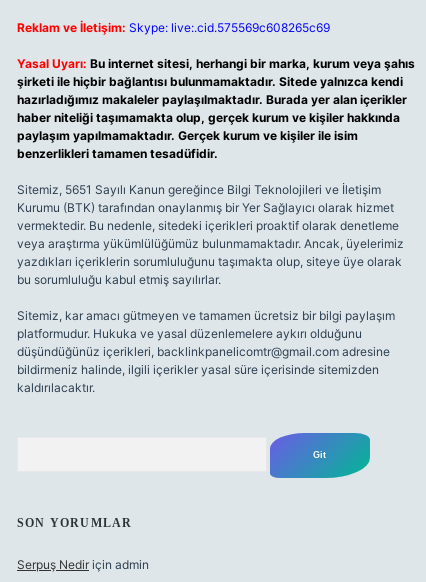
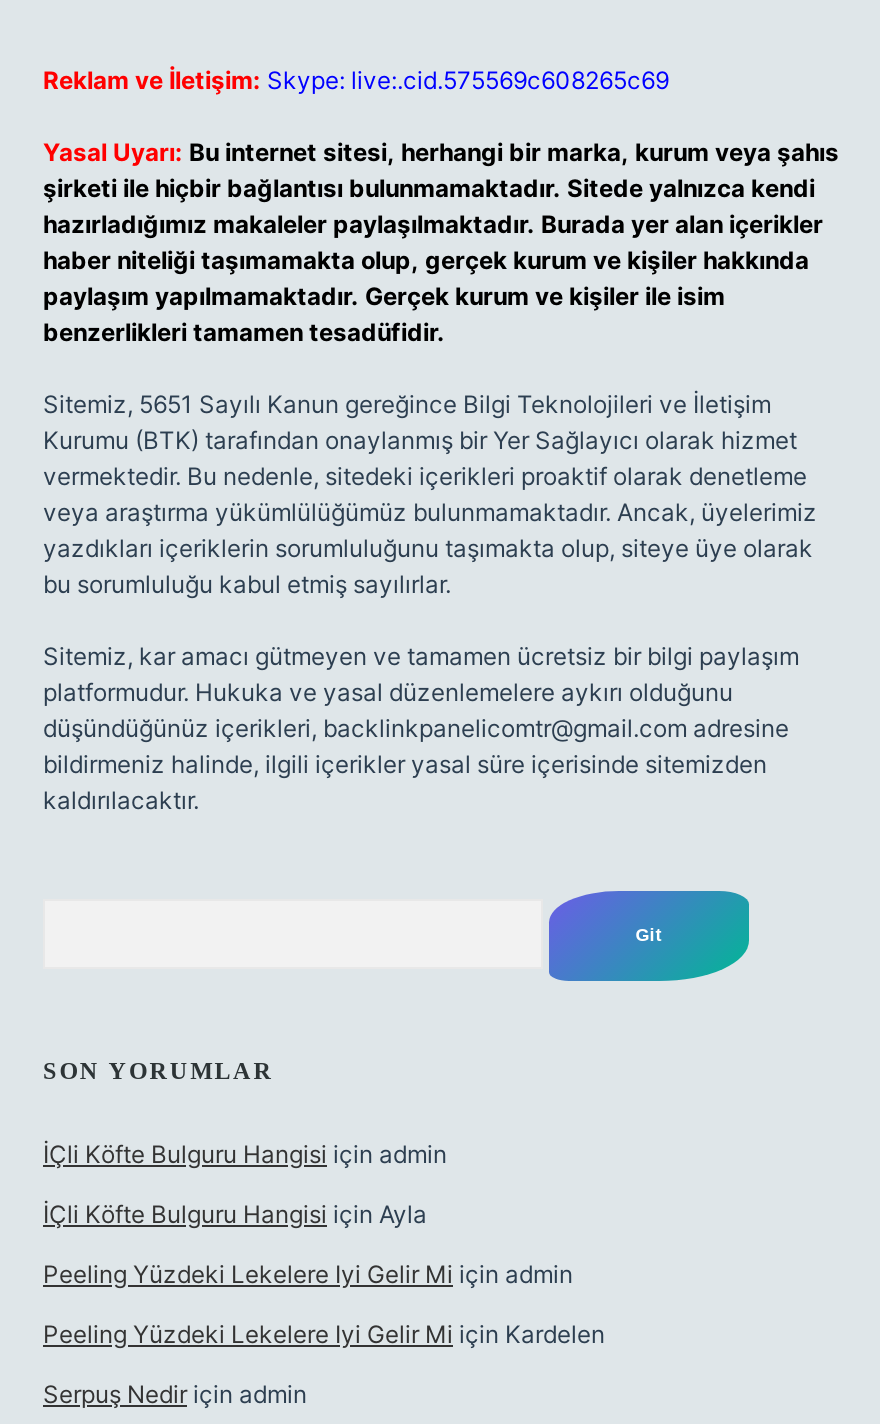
none -> [43,1139,605,1349] İÇli Köfte Bulguru Hangisi için admin | İÇli Köfte Bulguru Hangisi için Ayla | Peeling Yüzdeki Lekelere Iyi Gelir Mi için admin | Peeling Yüzdeki Lekelere Iyi Gelir Mi için Kardelen

